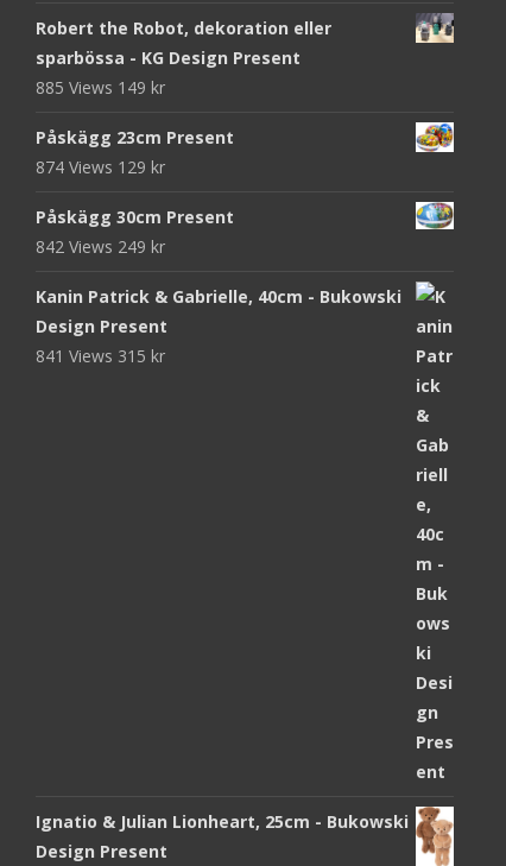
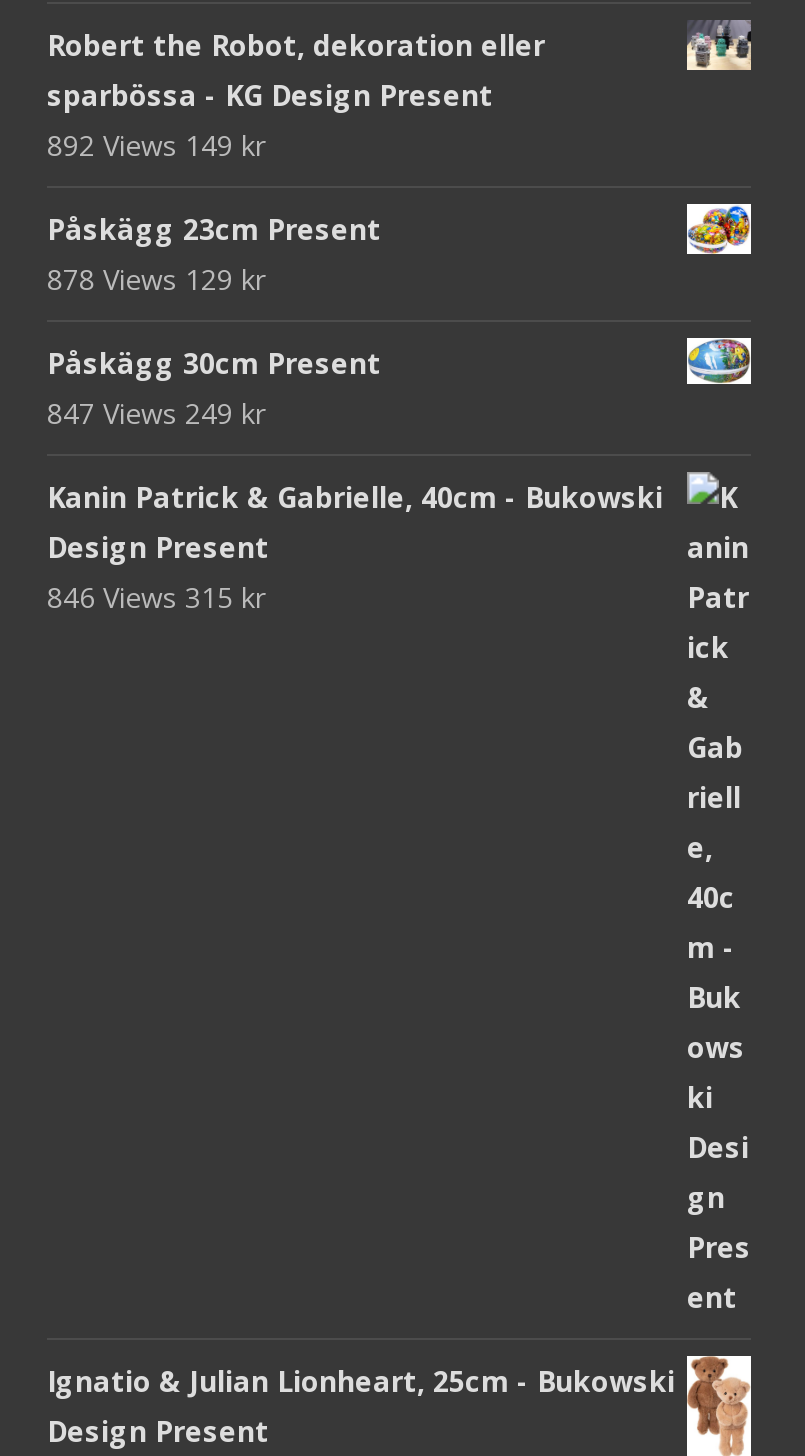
[36,76,165,98] 885 Views 149 kr -> [47,126,265,164] 892 Views 149 kr
[36,155,165,178] 874 Views 129 kr -> [47,260,265,298] 878 Views 129 kr
[36,235,165,258] 842 Views 249 kr -> [47,394,265,432] 847 Views 249 kr
[36,344,165,367] 841 Views 315 kr -> [47,578,265,616] 846 Views 315 kr

